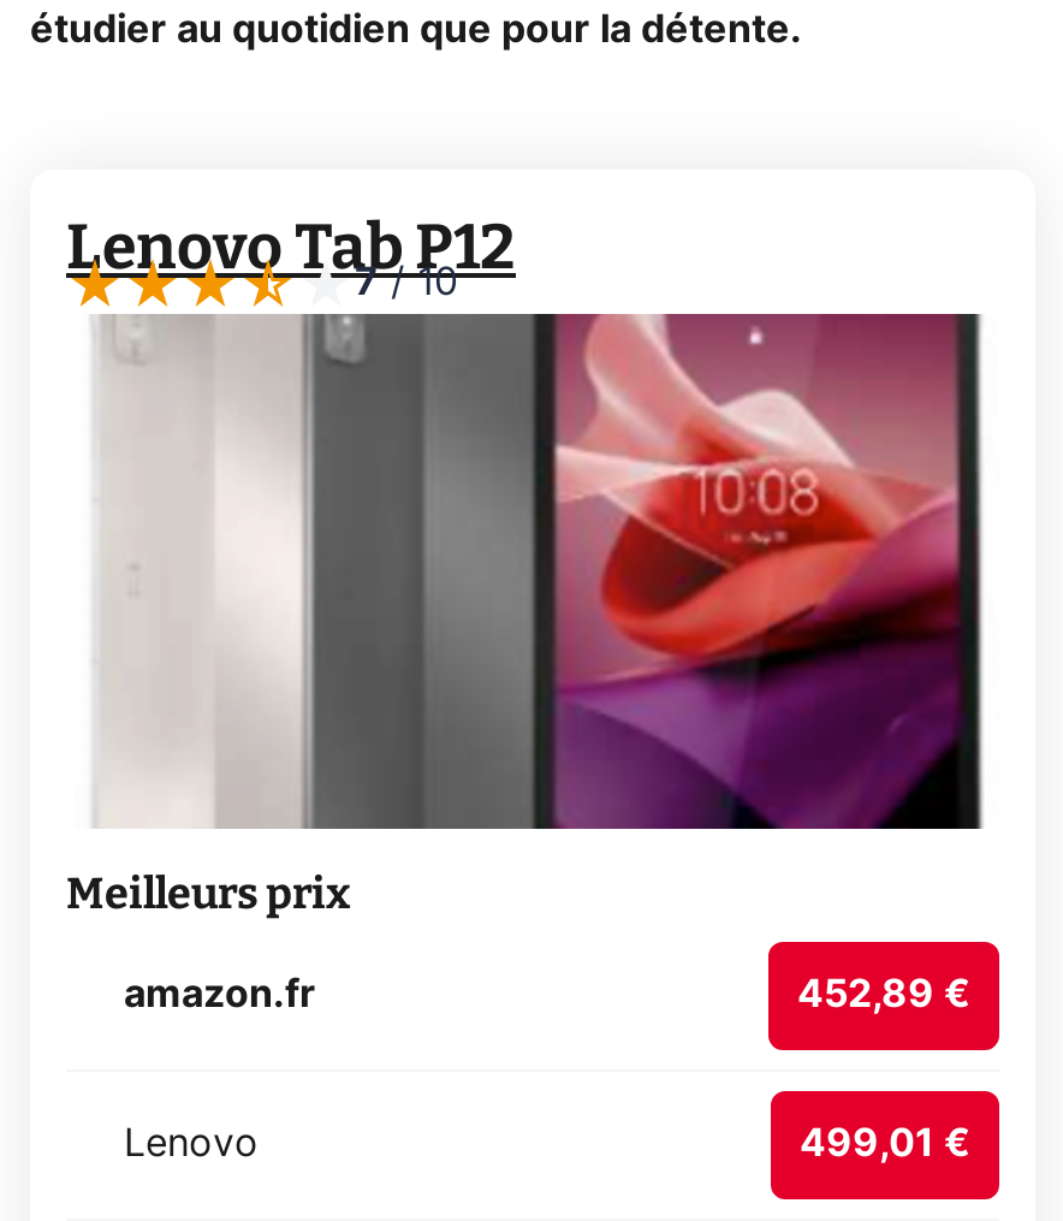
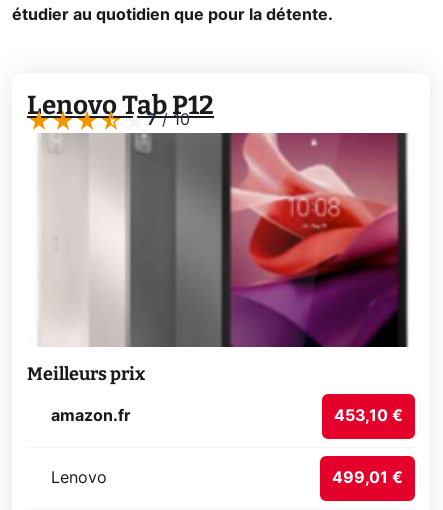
[797,975,970,1013] 452,89 € -> [334,408,403,424] 453,10 €

